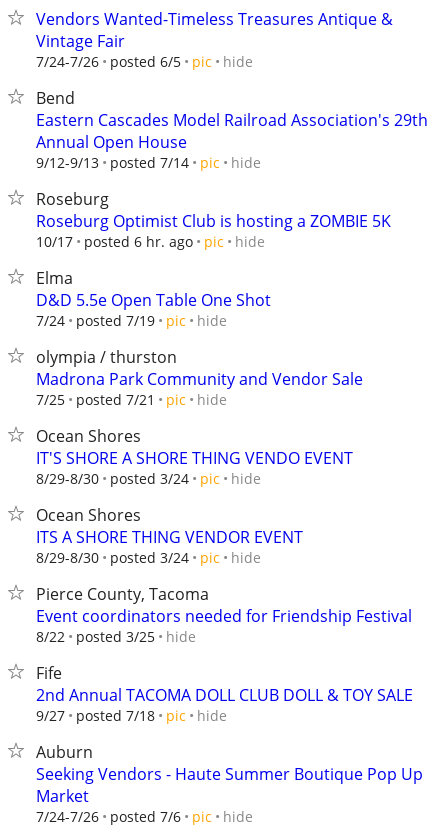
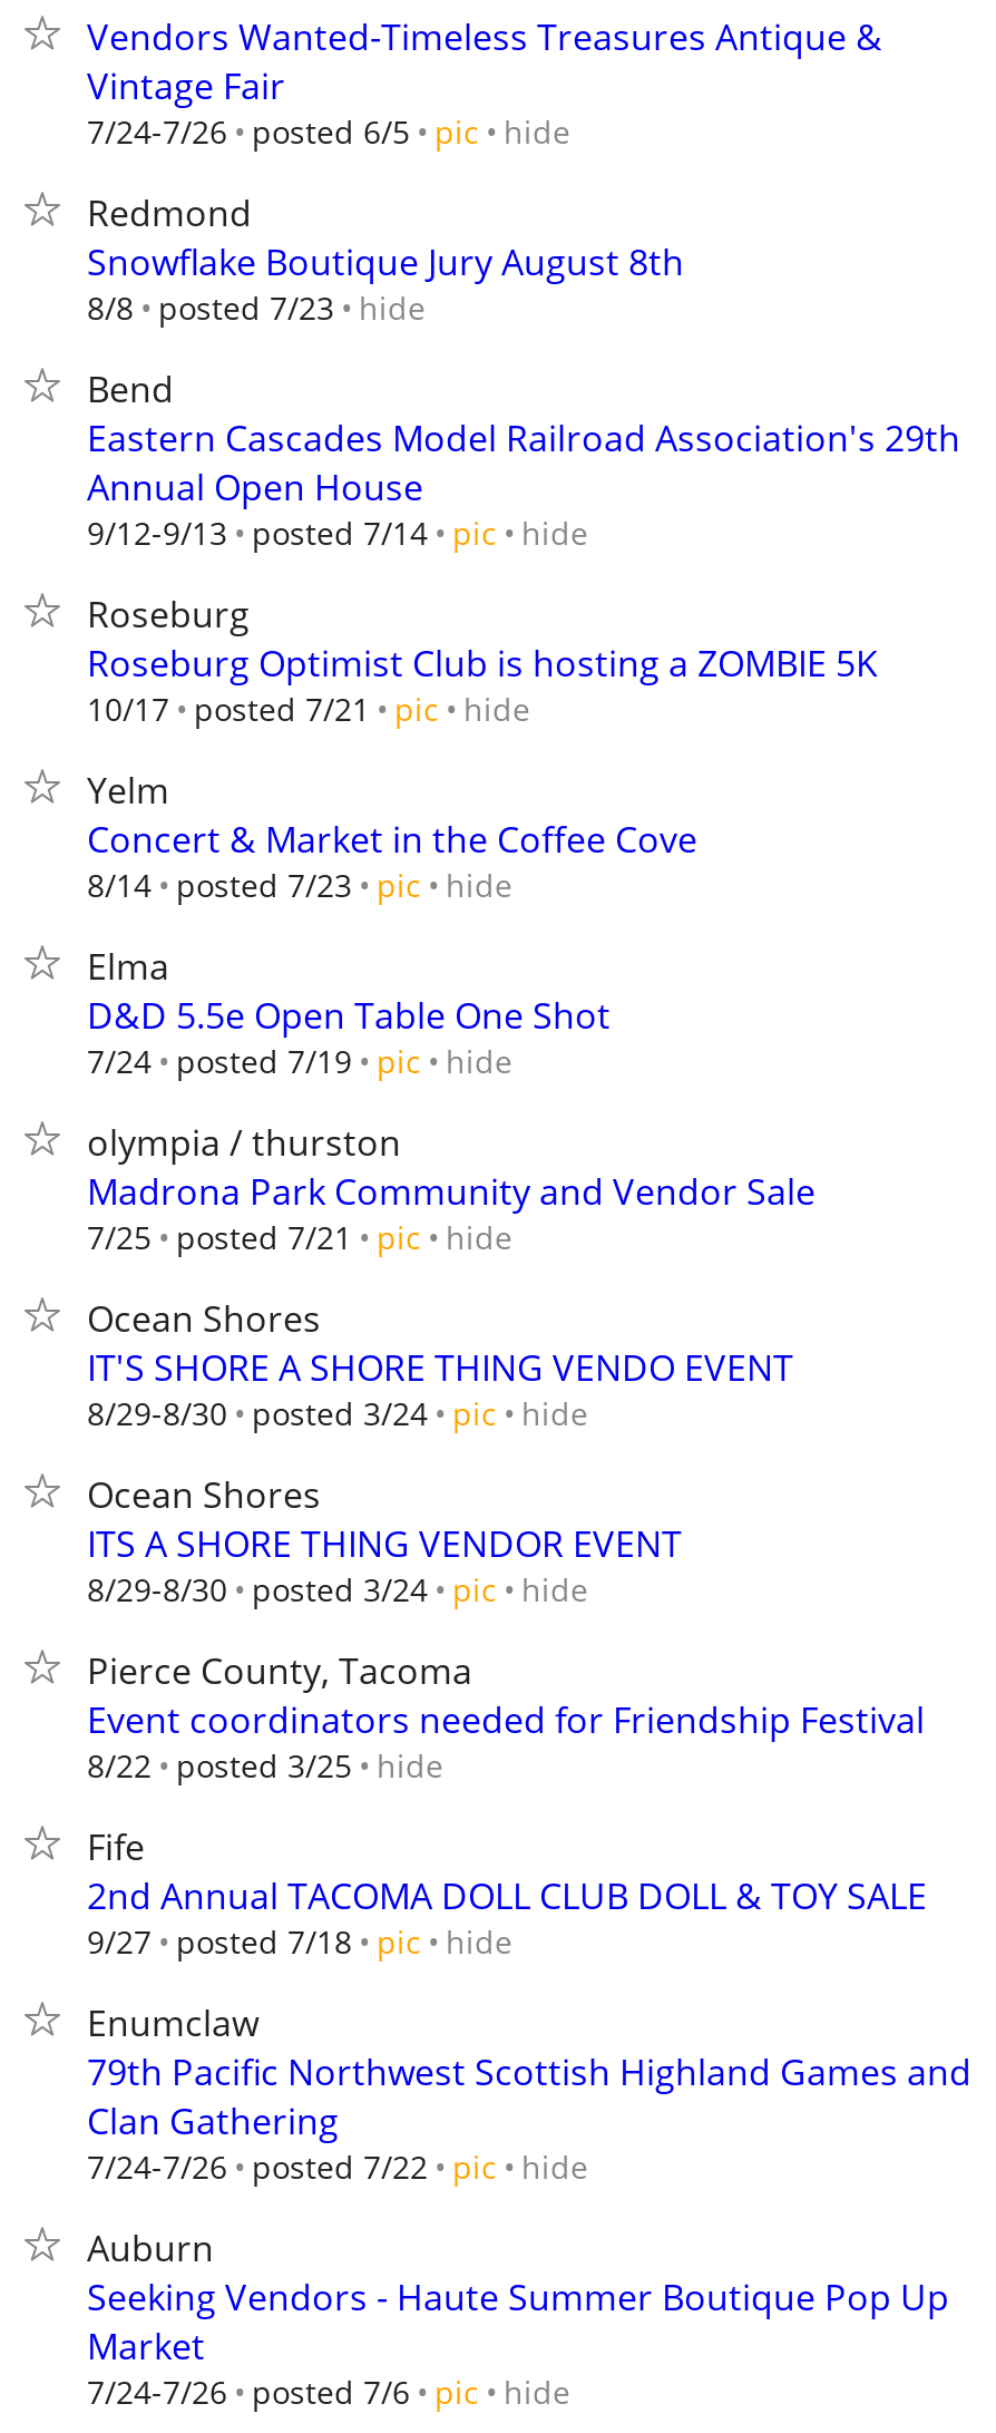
none -> [87,188,684,329] Redmond | Snowflake Boutique Jury August 8th | 8/8 posted 7/23 hide
[36,231,265,251] 10/17 posted 6 hr. ago pic hide -> [87,687,697,906] 10/17 posted 7/21 pic hide | Yelm | Concert & Market in the Coffee Cove | 8/14 posted 7/23 pic hide
none -> [87,1998,971,2188] Enumclaw | 79th Pacific Northwest Scottish Highland Games and | Clan Gathering | 7/24-7/26 posted 7/22 pic hide

